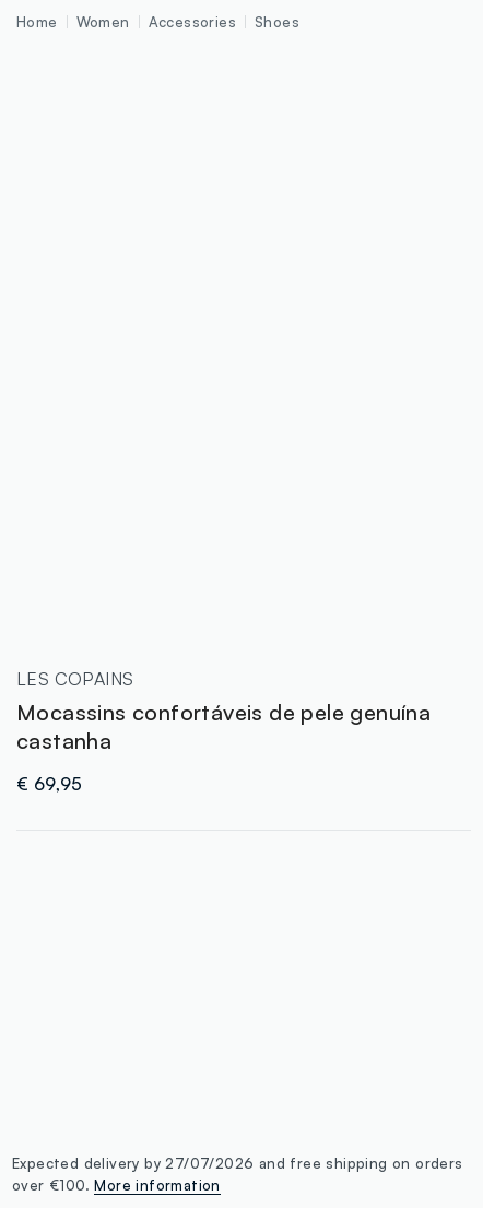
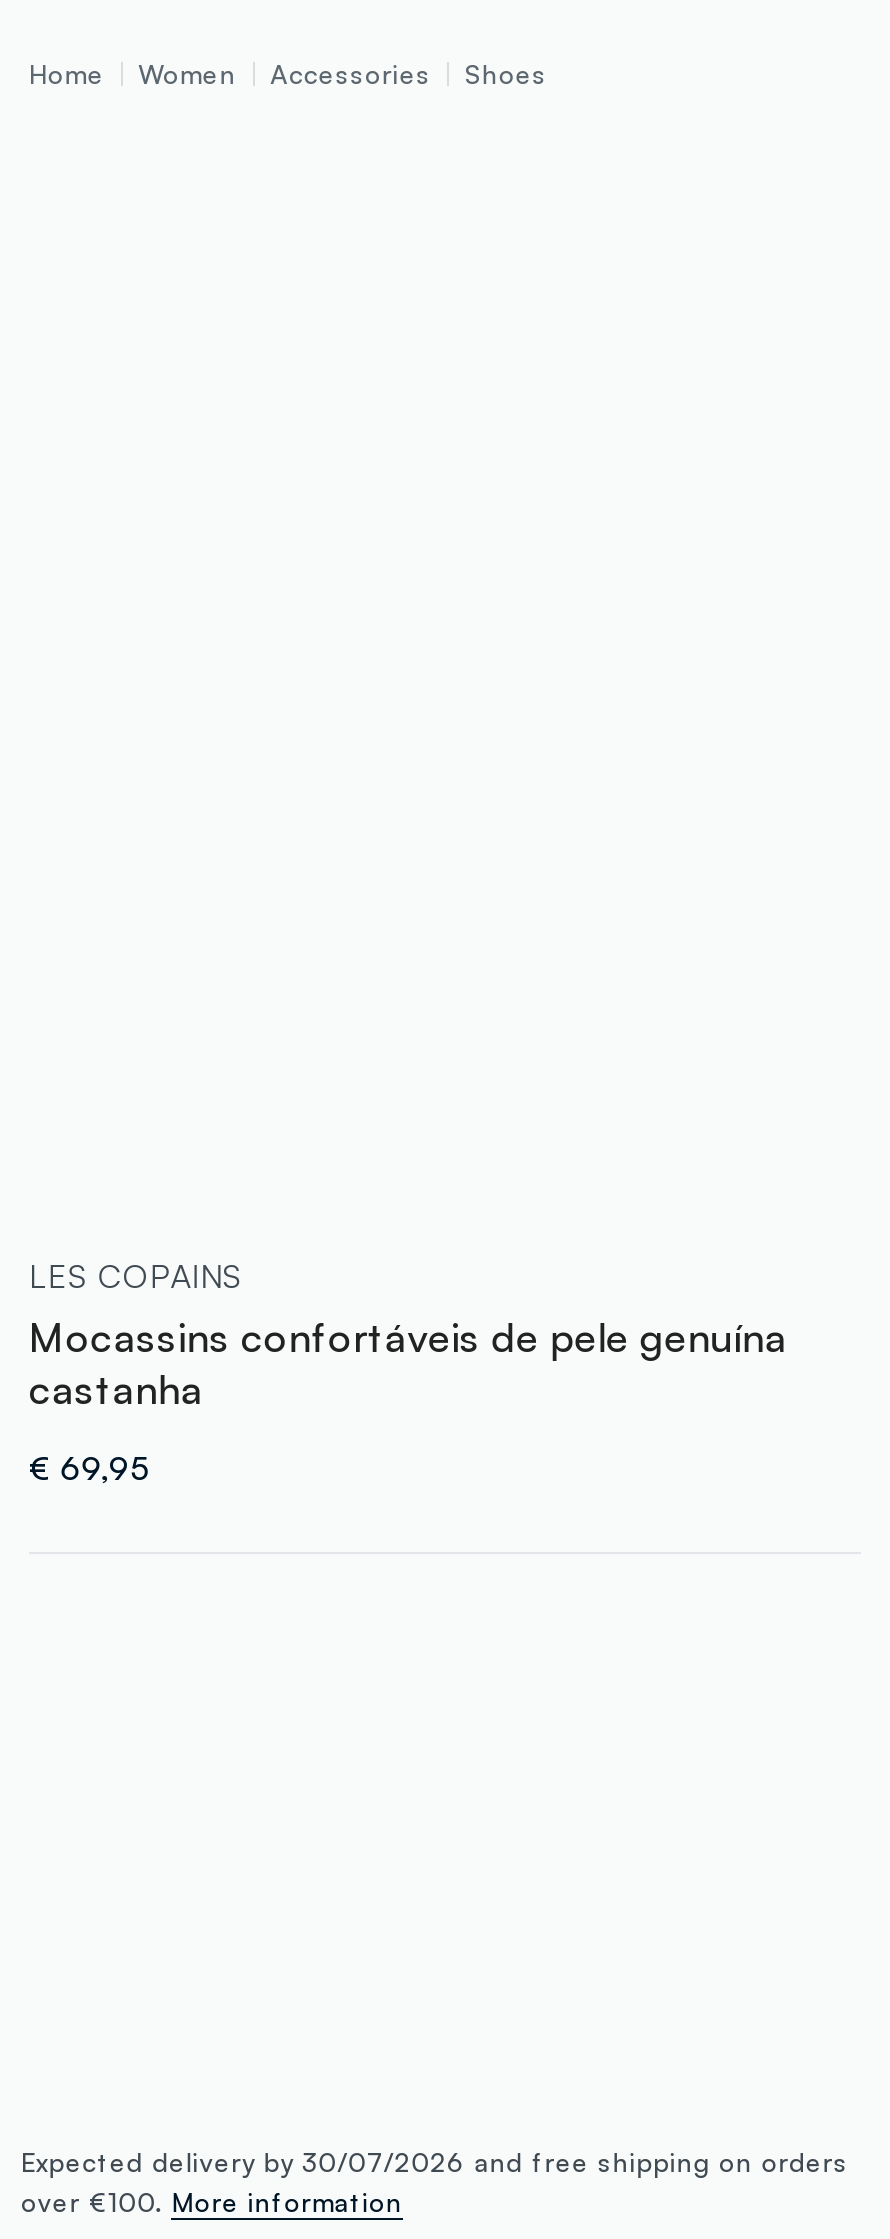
[12,1154,463,1172] Expected delivery by 27/07/2026 and free shipping on orders -> [21,2146,848,2178] Expected delivery by 30/07/2026 and free shipping on orders

